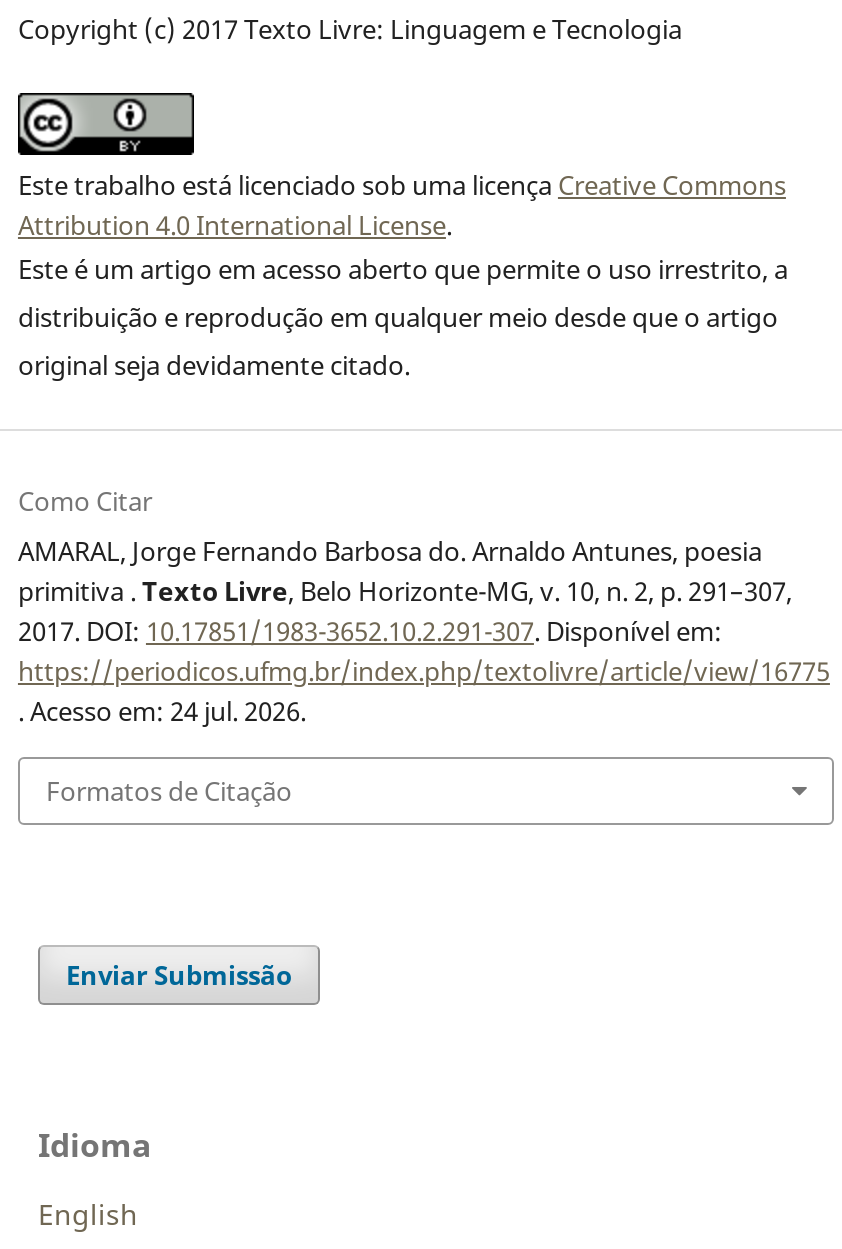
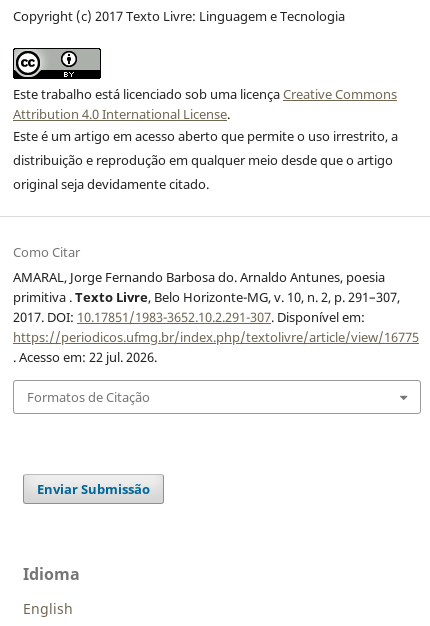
[18,692,306,728] . Acesso em: 24 jul. 2026. -> [13,347,157,365] . Acesso em: 22 jul. 2026.

